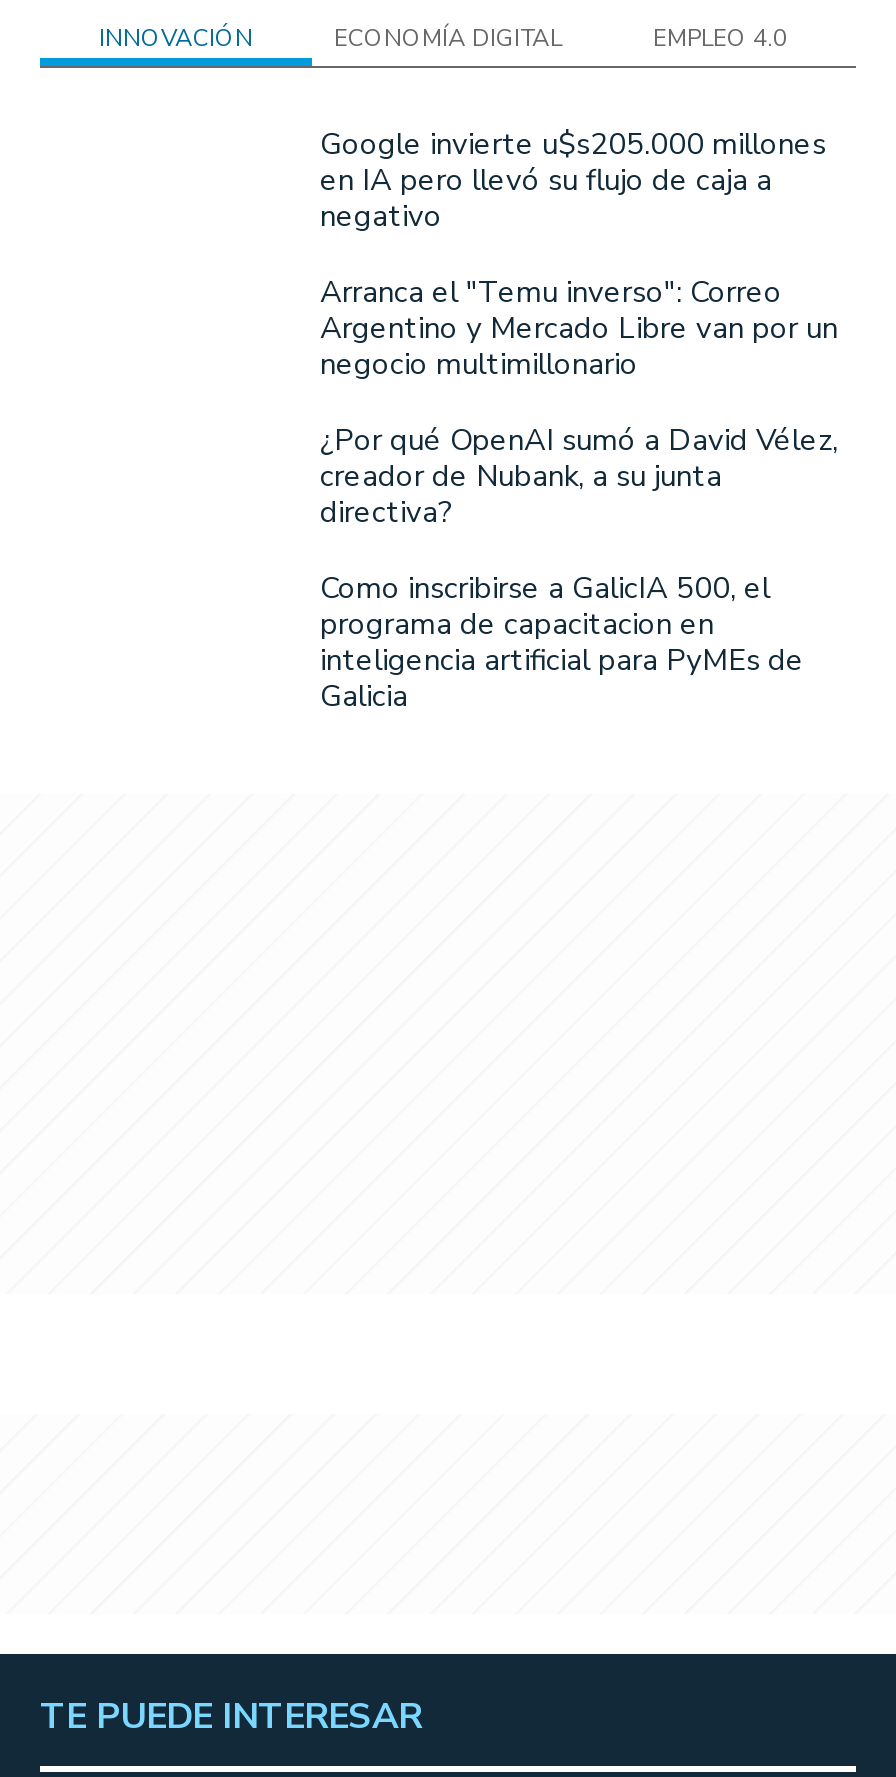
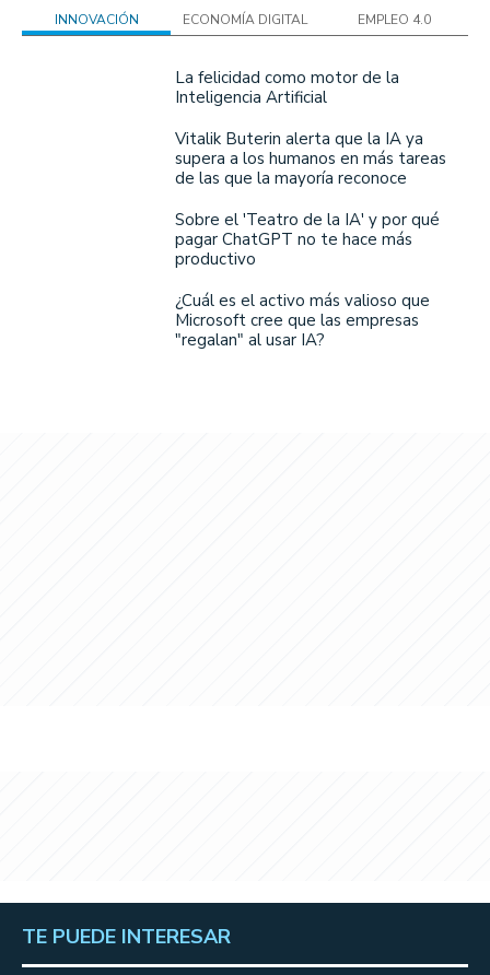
[320,124,826,236] Google invierte u$s205.000 millones | en IA pero llevó su flujo de caja a | negativo -> [175,67,399,108] La felicidad como motor de la | Inteligencia Artificial
[320,272,838,384] Arranca el "Temu inverso": Correo | Argentino y Mercado Libre van por un | negocio multimillonario -> [175,128,446,189] Vitalik Buterin alerta que la IA ya | supera a los humanos en más tareas | de las que la mayoría reconoce
[320,420,838,532] ¿Por qué OpenAI sumó a David Vélez, | creador de Nubank, a su junta | directiva? -> [175,209,440,270] Sobre el 'Teatro de la IA' y por qué | pagar ChatGPT no te hace más | productivo
[320,568,804,716] Como inscribirse a GalicIA 500, el | programa de capacitacion en | inteligencia artificial para PyMEs de | Galicia -> [175,290,430,351] ¿Cuál es el activo más valioso que | Microsoft cree que las empresas | "regalan" al usar IA?

